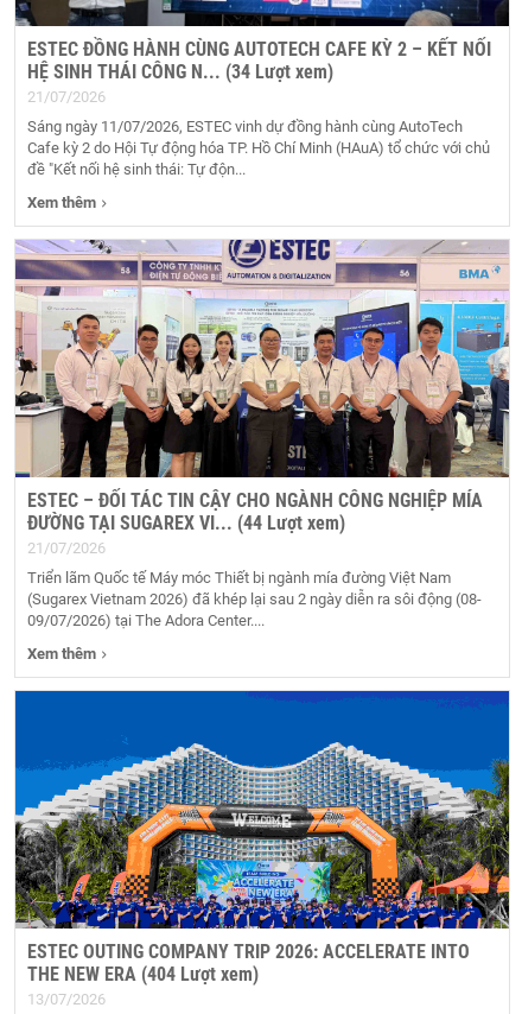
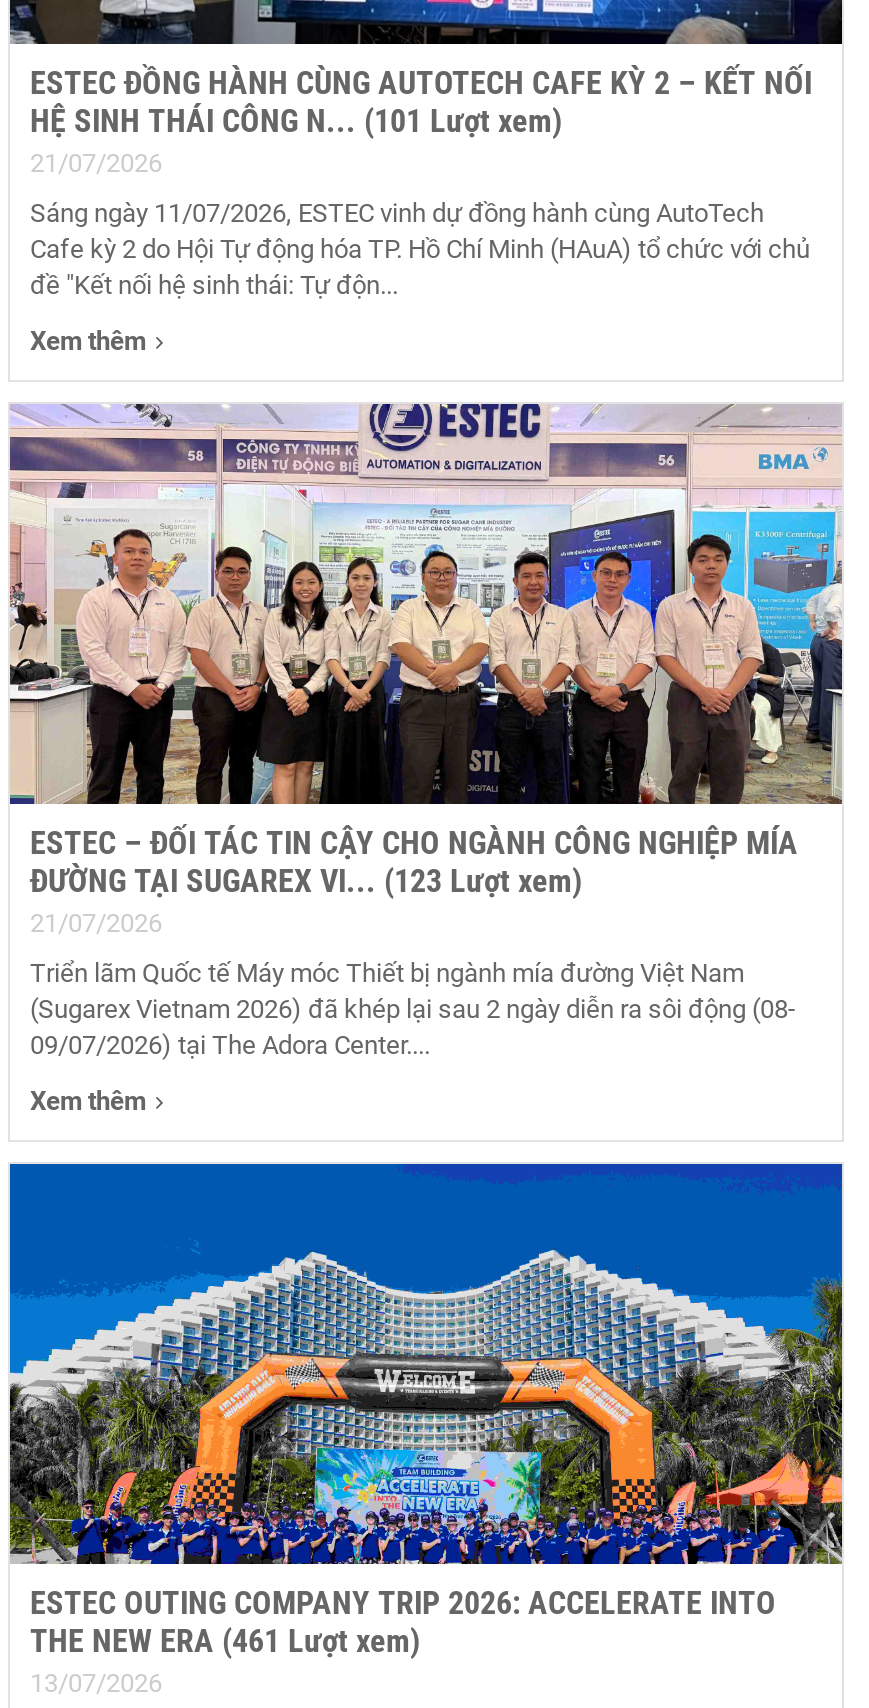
[27,61,333,83] HỆ SINH THÁI CÔNG N... (34 Lượt xem) -> [30,102,562,140] HỆ SINH THÁI CÔNG N... (101 Lượt xem)
[27,512,345,534] ĐƯỜNG TẠI SUGAREX VI... (44 Lượt xem) -> [30,862,582,900] ĐƯỜNG TẠI SUGAREX VI... (123 Lượt xem)
[27,963,259,986] THE NEW ERA (404 Lượt xem) -> [30,1622,420,1660] THE NEW ERA (461 Lượt xem)

